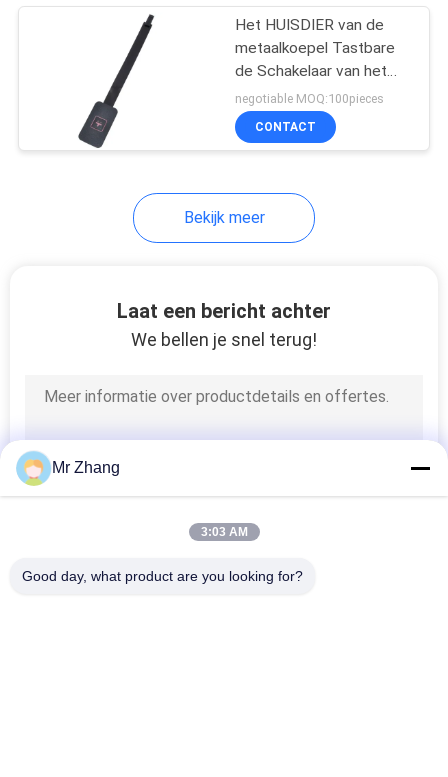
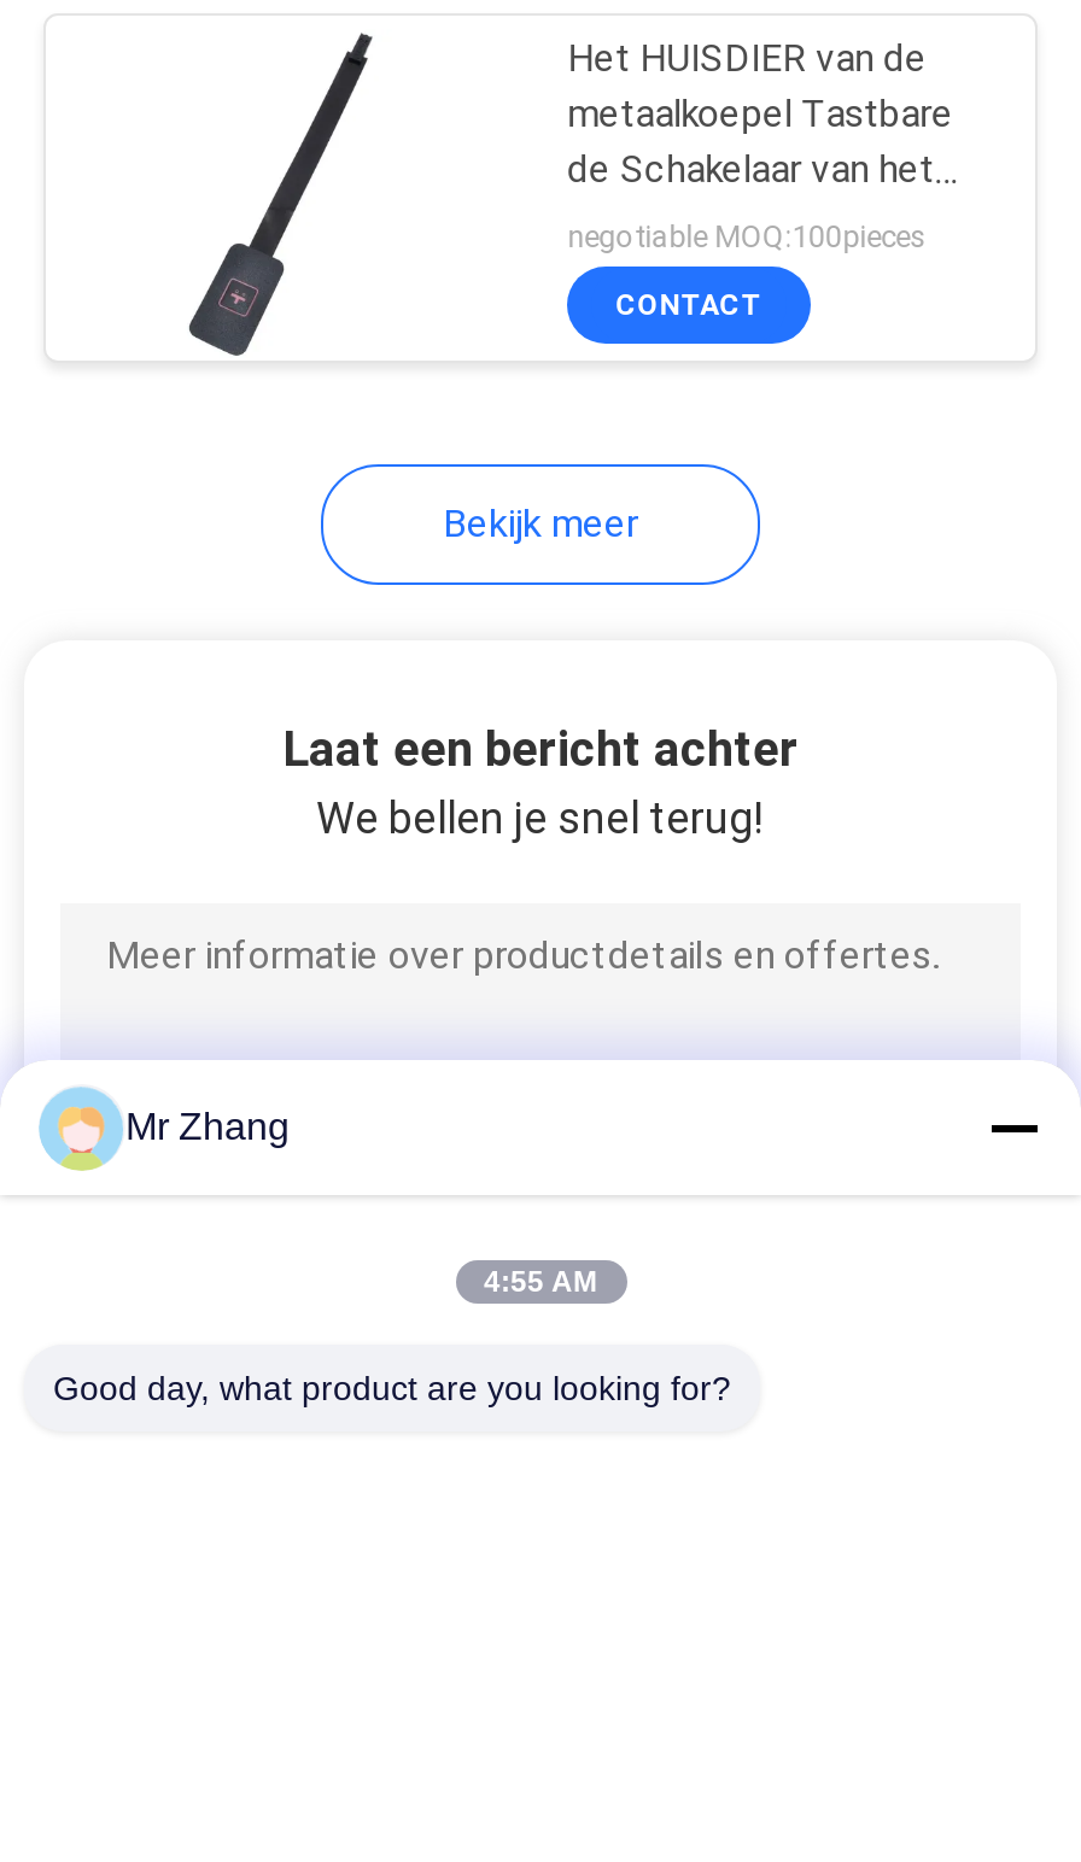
[200,525,247,539] 3:03 AM -> [484,1265,597,1299] 4:55 AM

